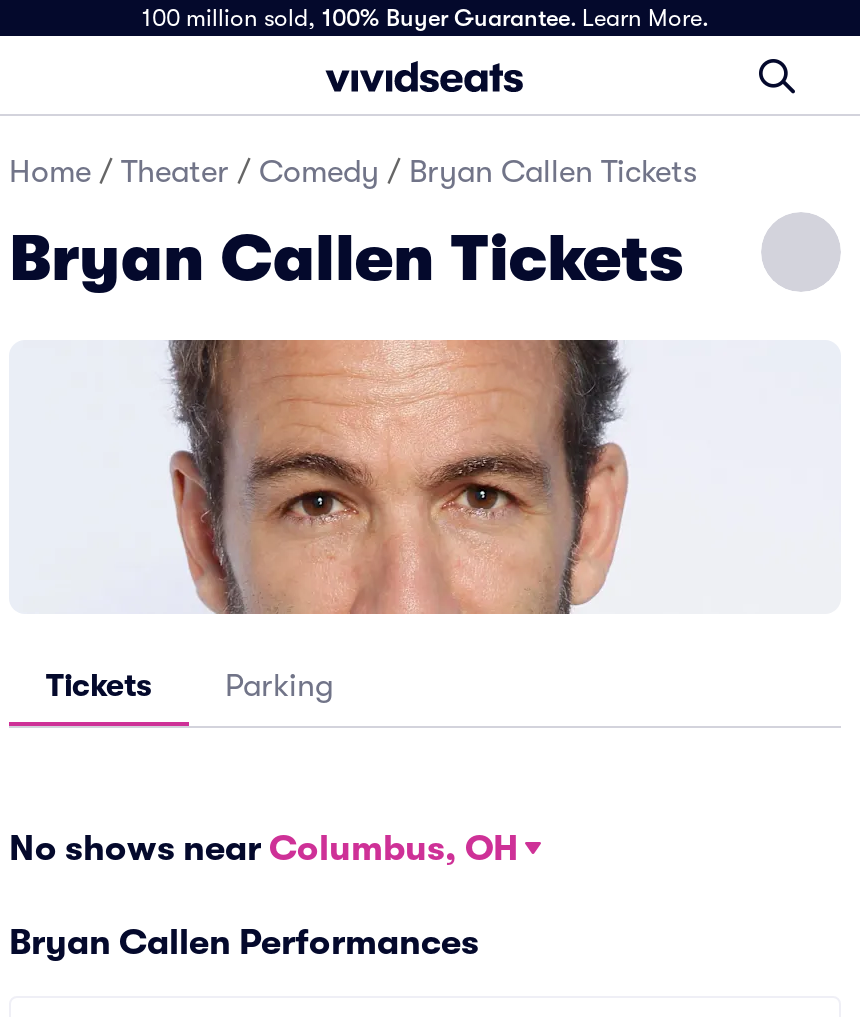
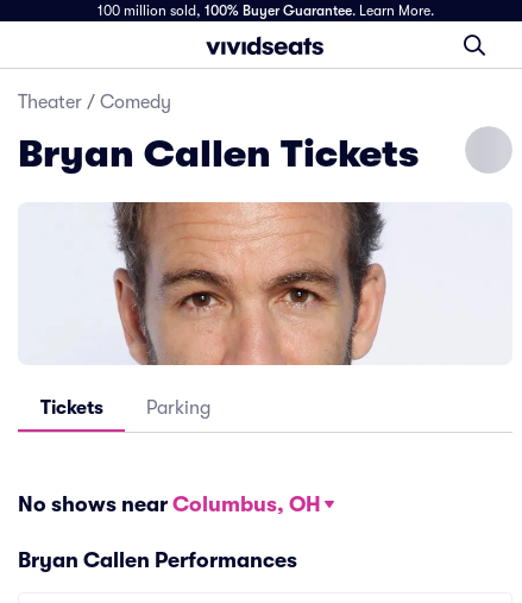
[9,154,697,190] Home / Theater / Comedy / Bryan Callen Tickets -> [18,92,171,113] Theater / Comedy

